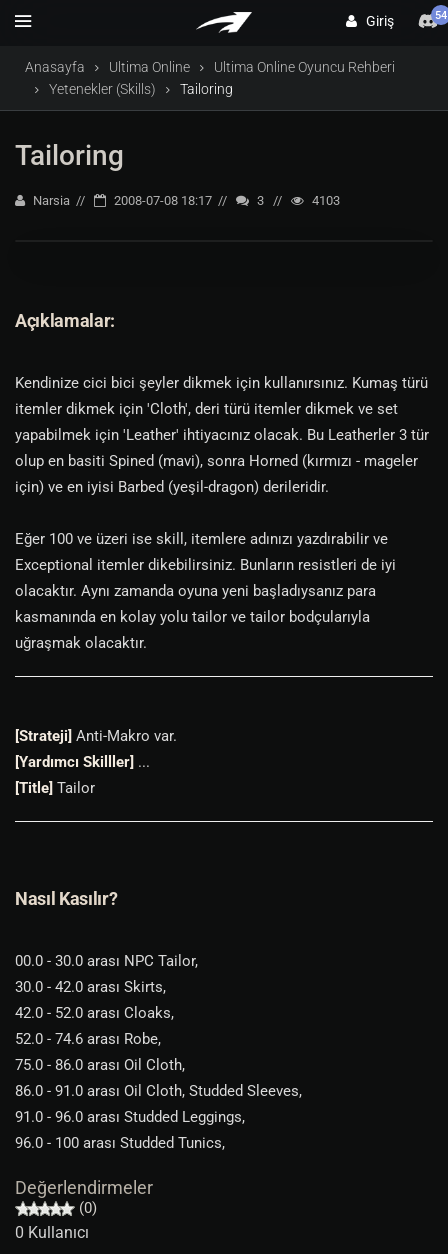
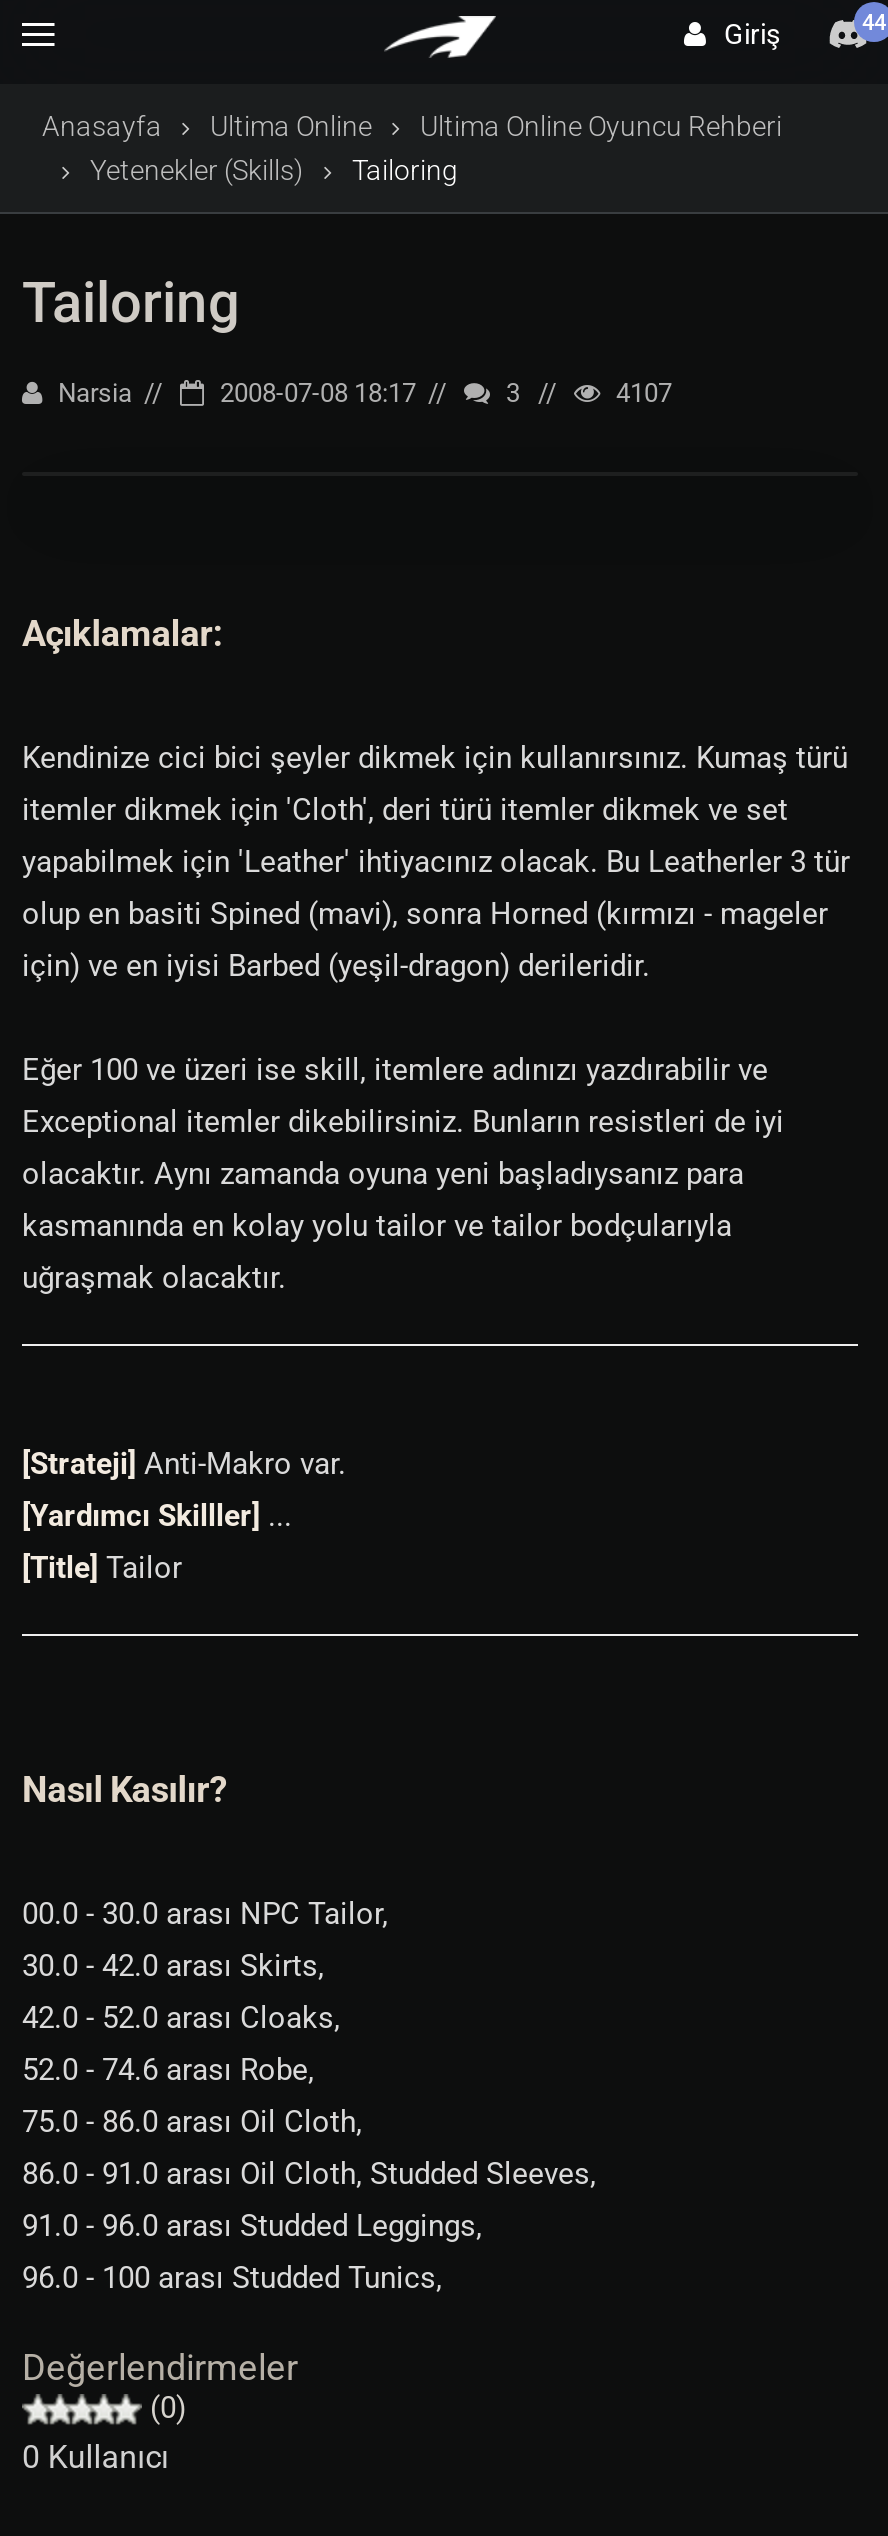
[435,9,447,22] 54 -> [862,10,886,36] 44
[309,193,340,208] 4103 -> [610,378,672,408] 4107

